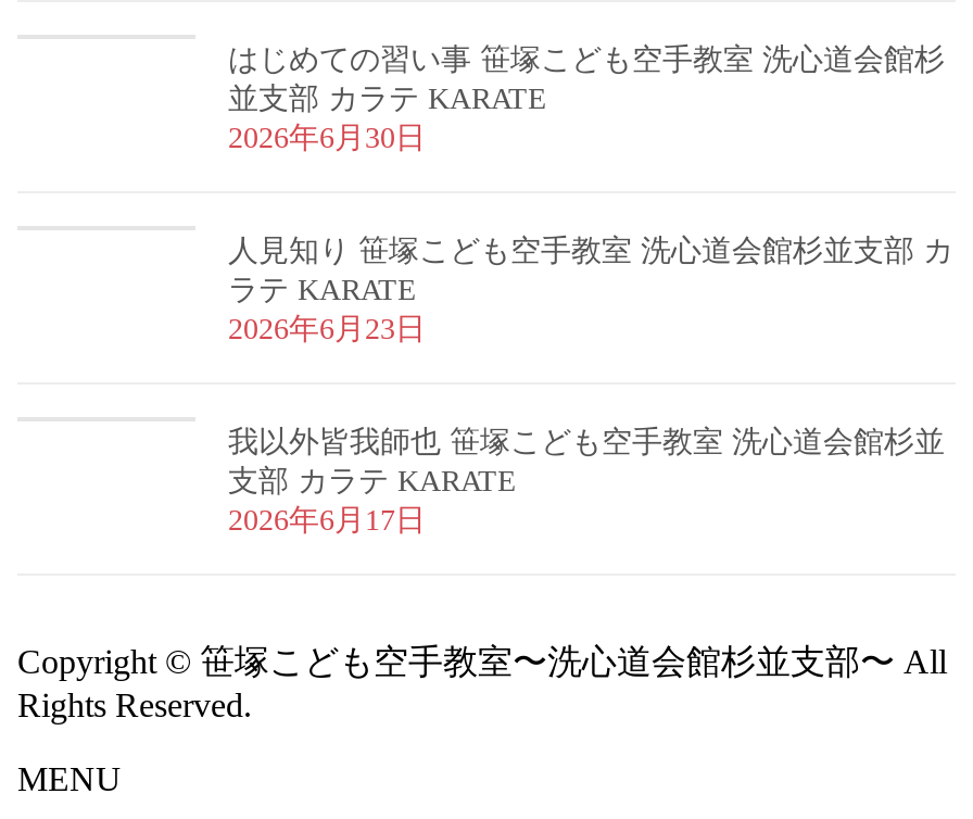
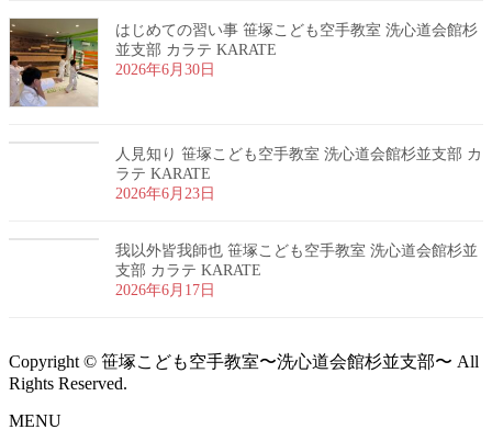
none -> [9,18,99,108] [image]

